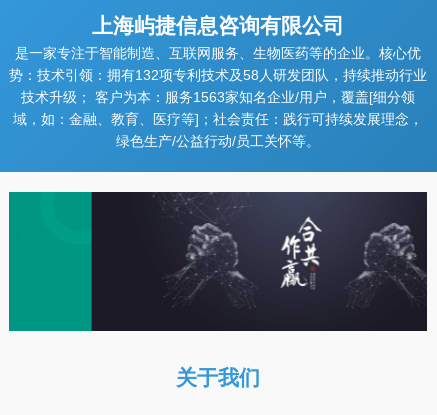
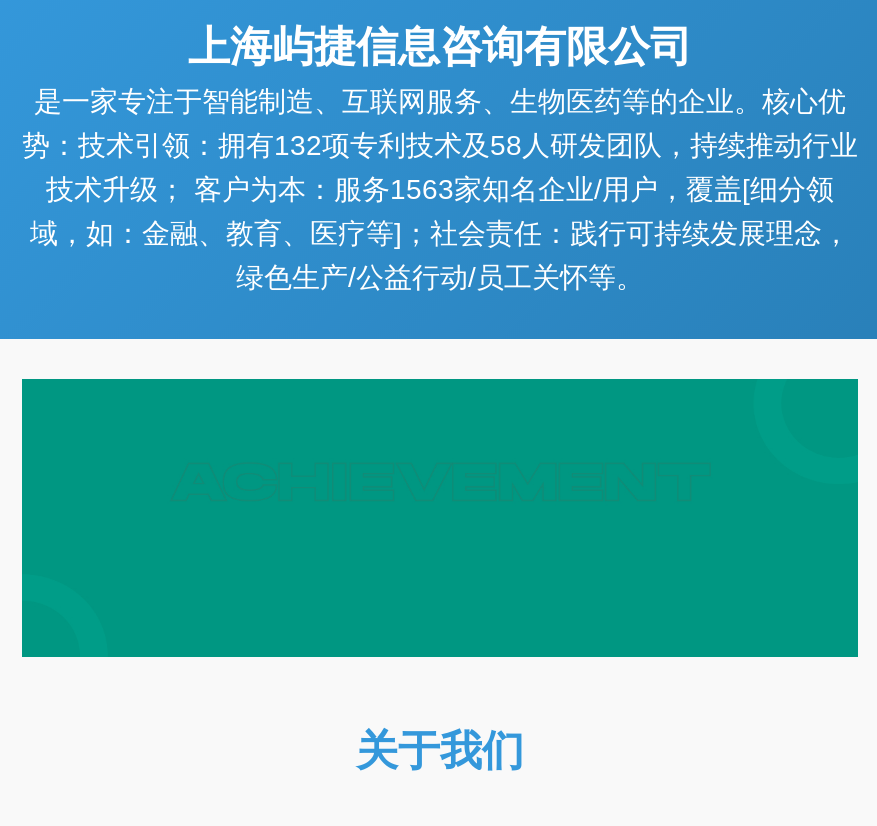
[91,191,428,332] [image] -> none

